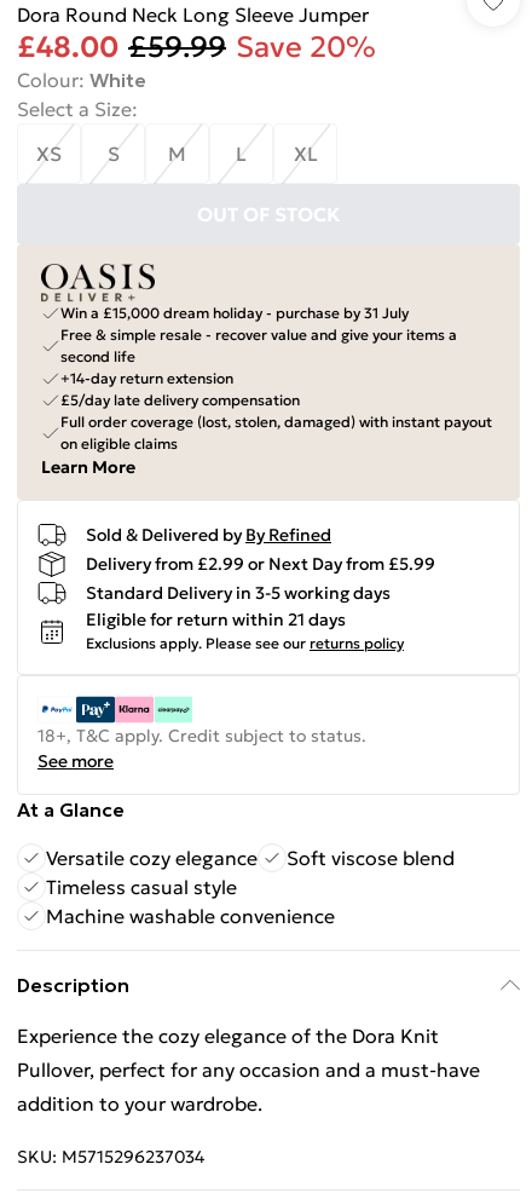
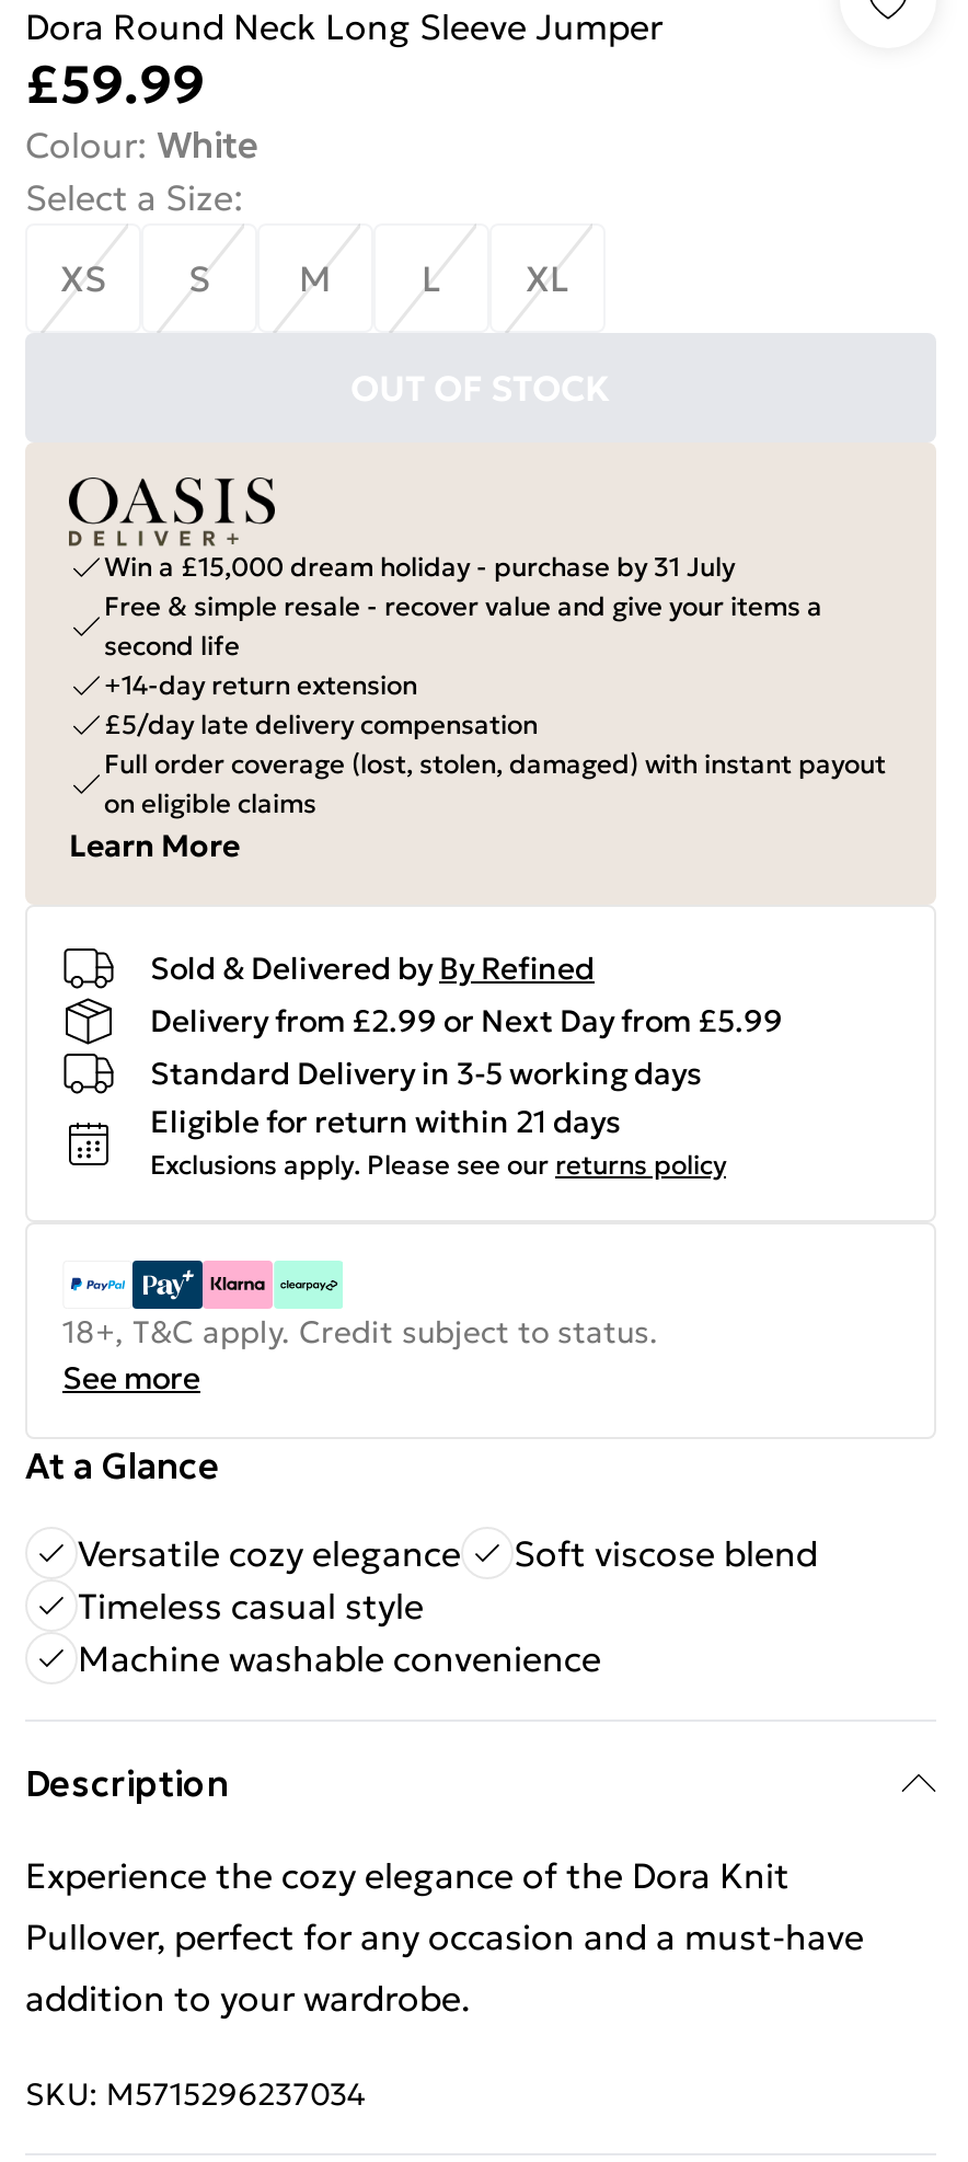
[17,29,376,65] £48.00 £59.99 Save 20% -> [25,53,205,118] £59.99

